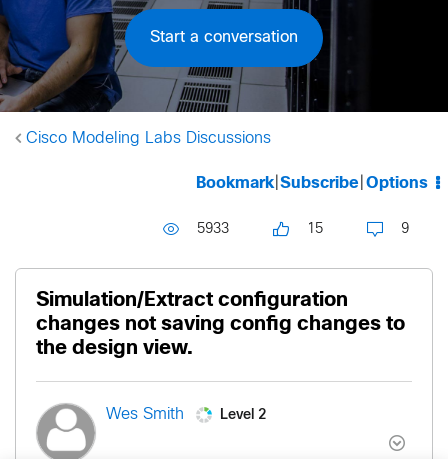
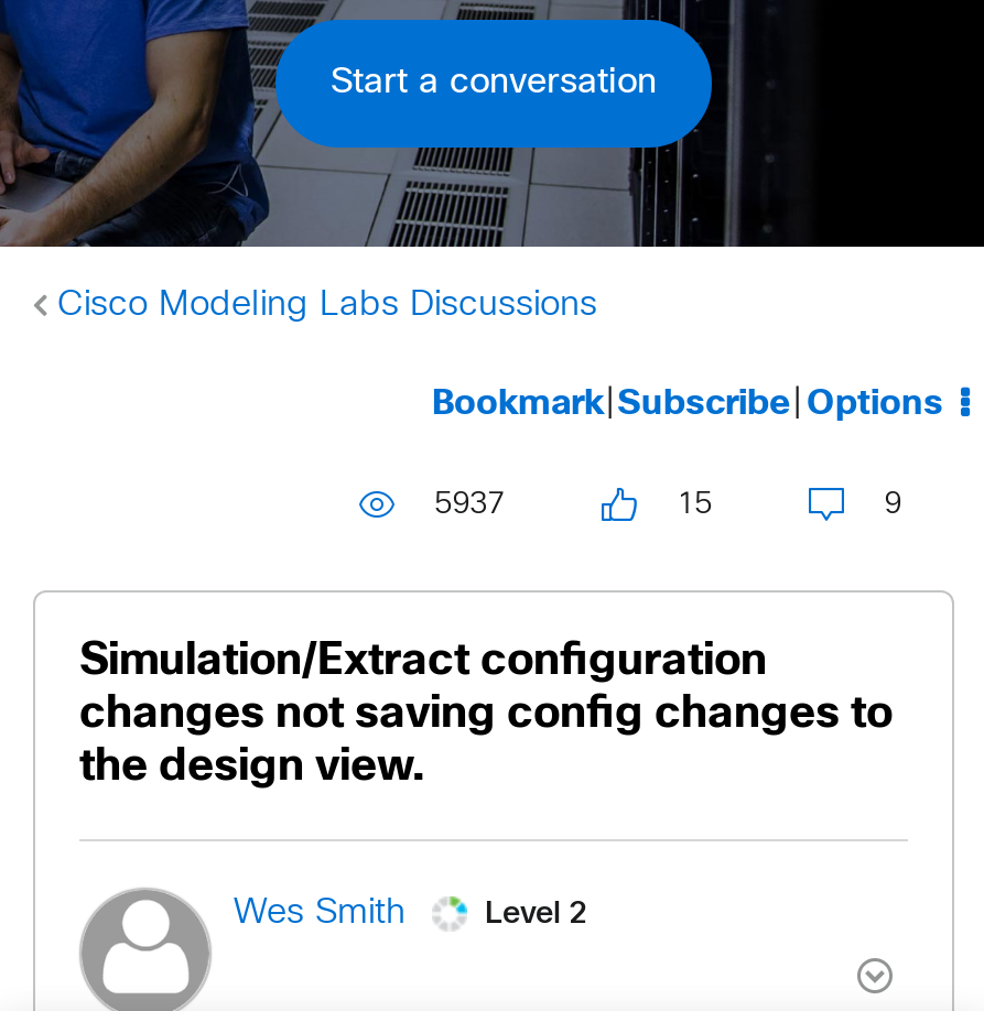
[197,223,229,236] 5933 -> [434,491,505,520] 5937

